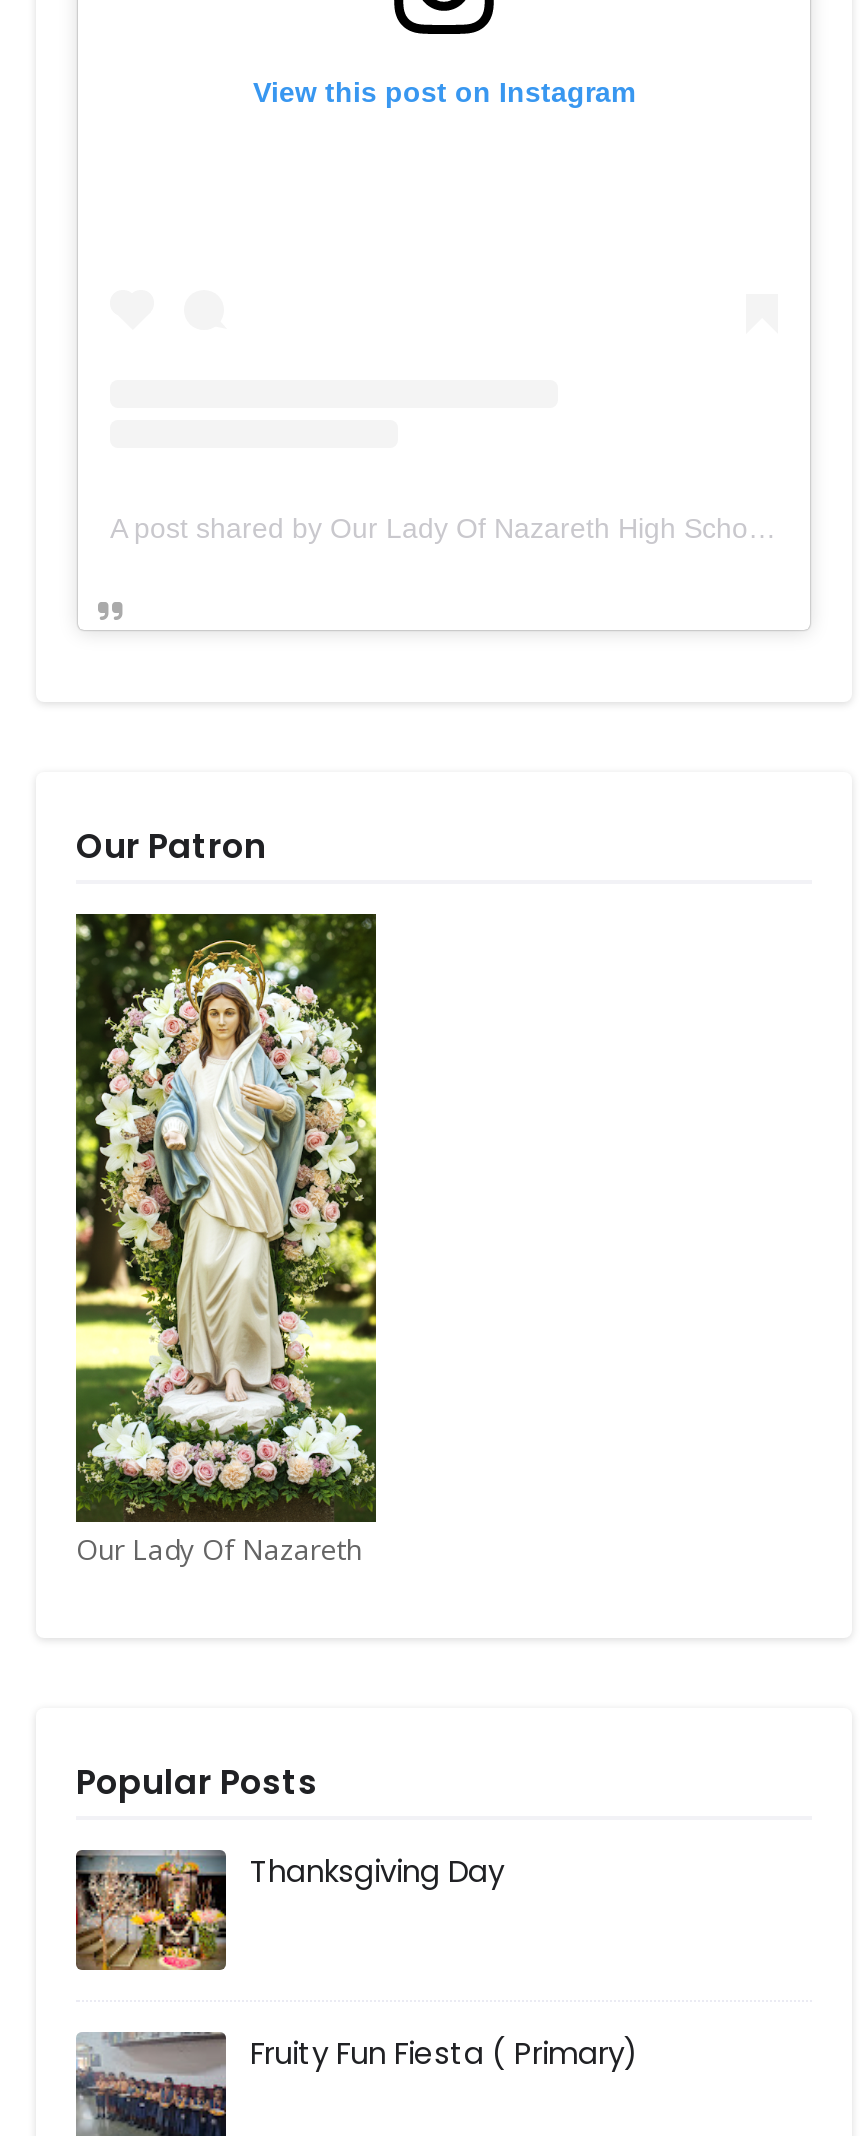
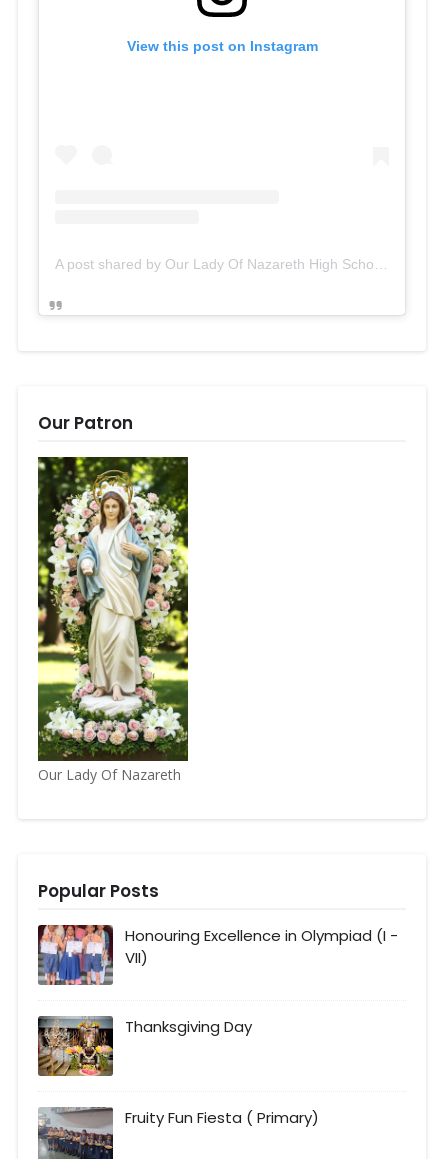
none -> [37,925,398,986] [image] | Honouring Excellence in Olympiad (I - | VII)

